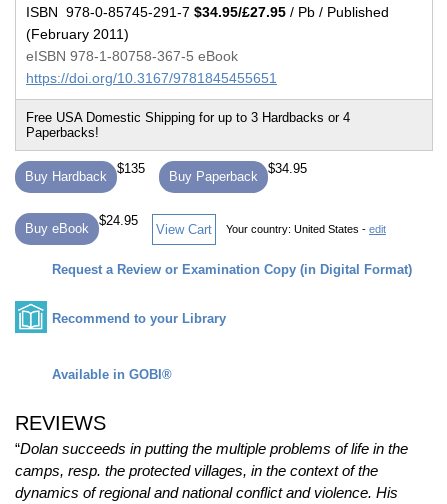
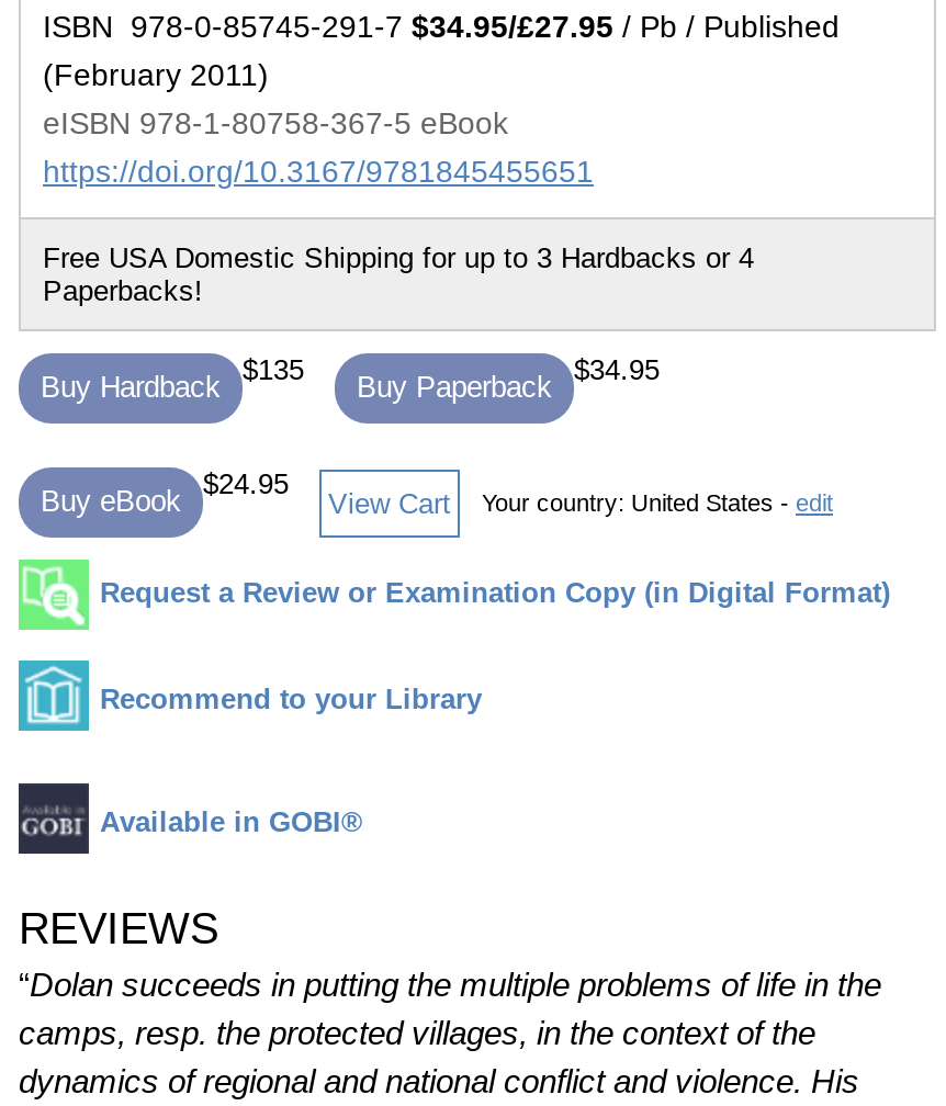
none -> [16,557,91,632] [image]
none -> [16,781,91,856] [image]

